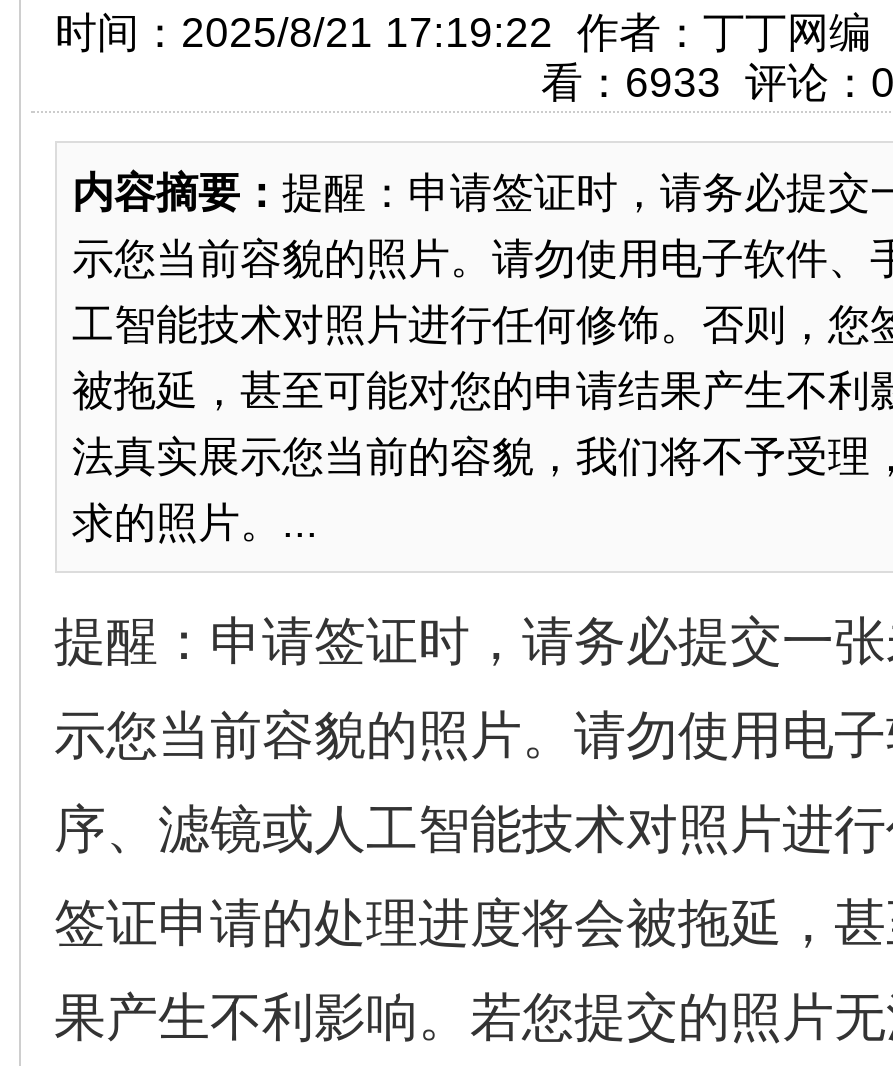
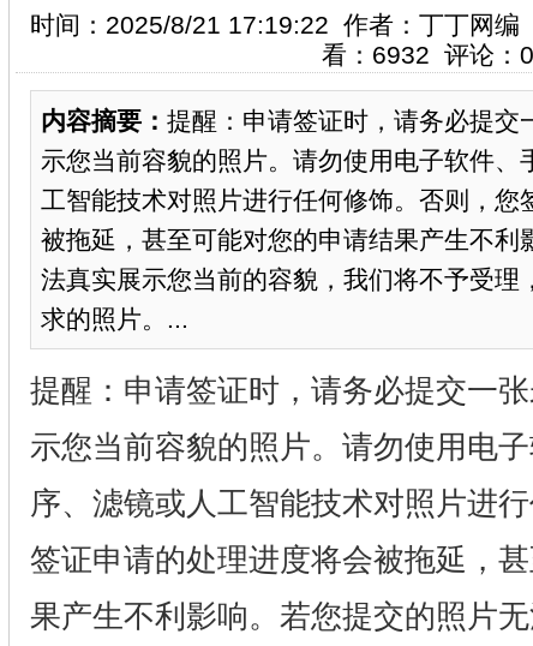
[541,59,893,105] 看：6933 评论：0 -> [322,41,533,68] 看：6932 评论：0

